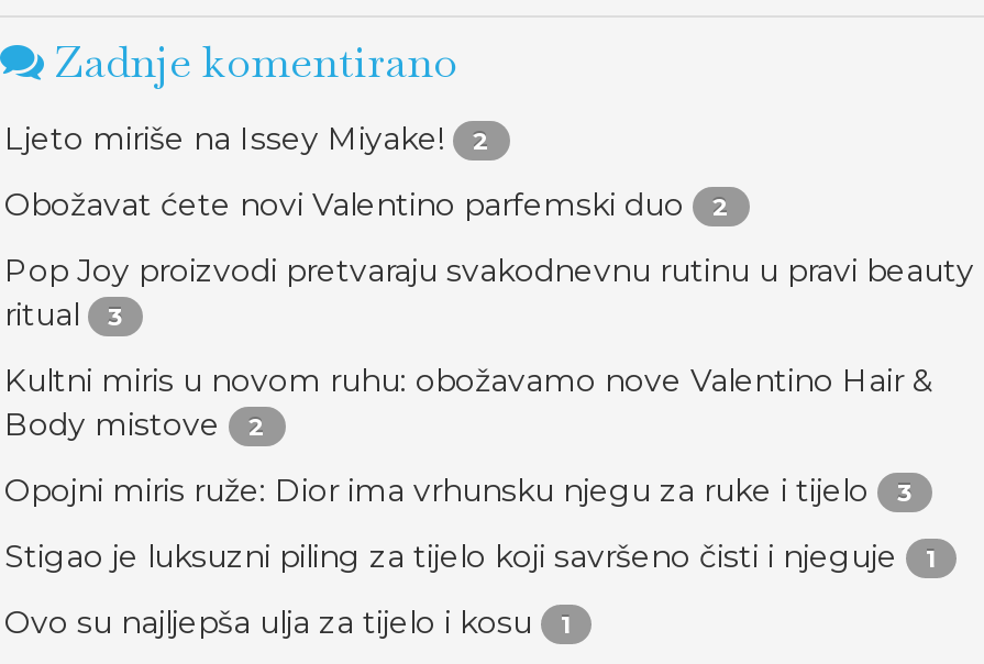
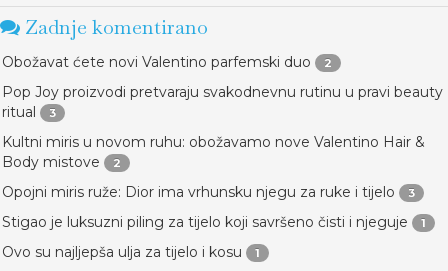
[4,119,490,159] Ljeto miriše na Issey Miyake! | 2 -> none

